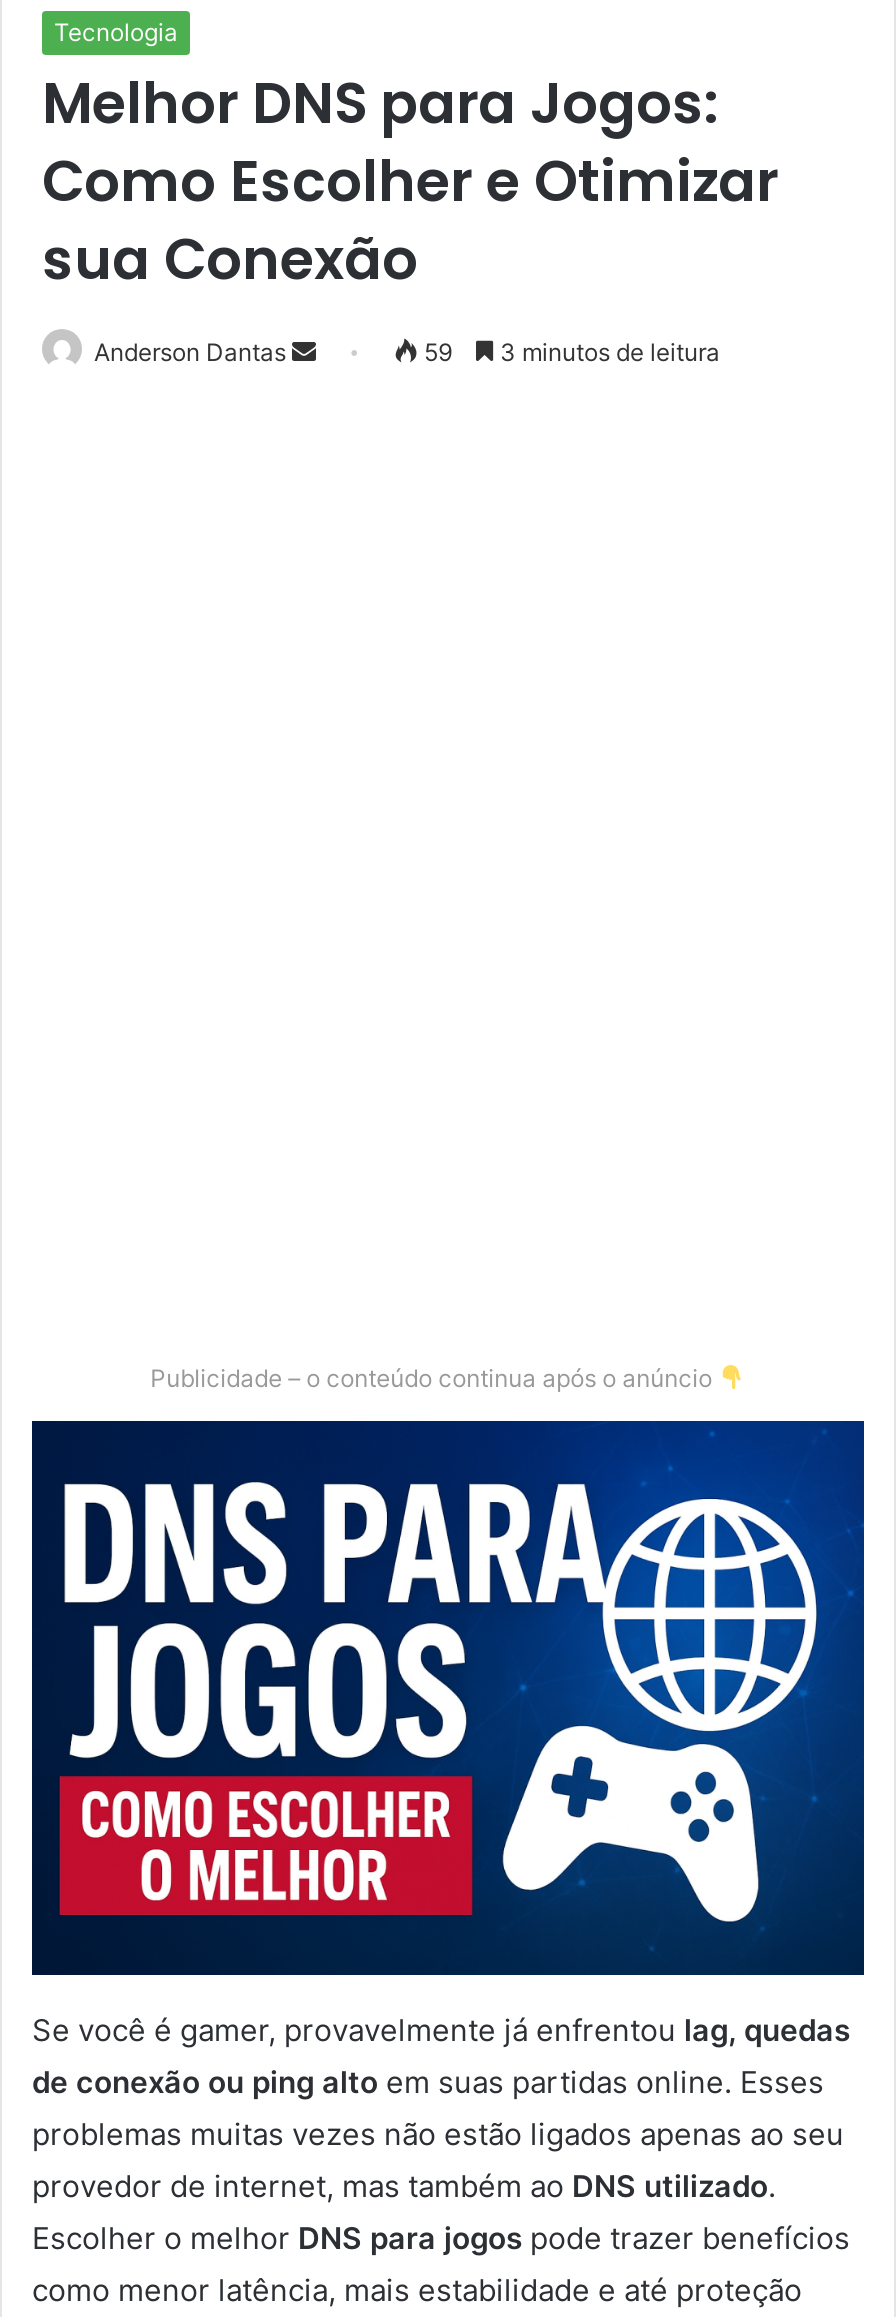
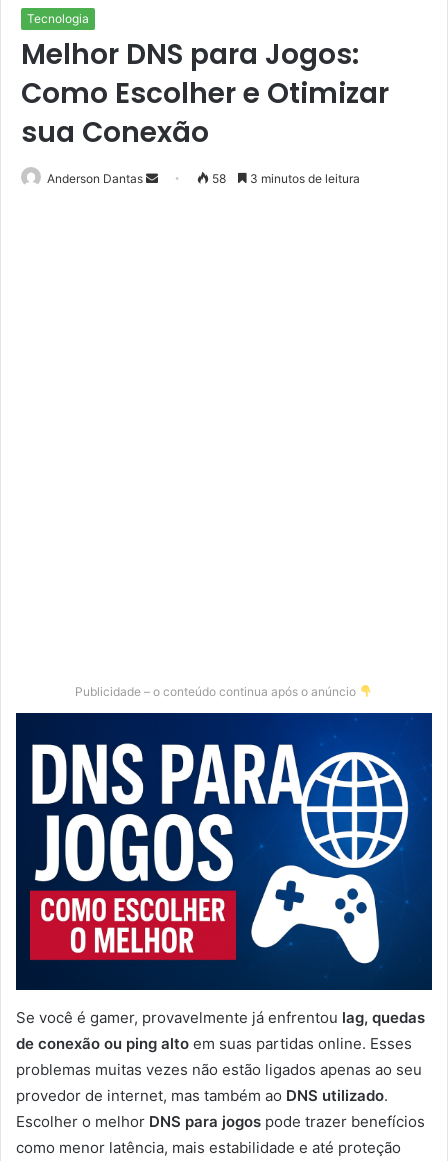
[418,337,452,367] 59 -> [209,171,226,186] 58

